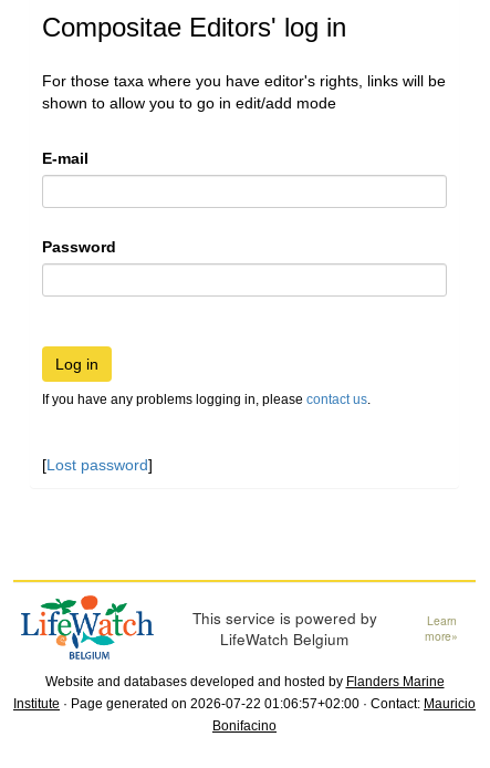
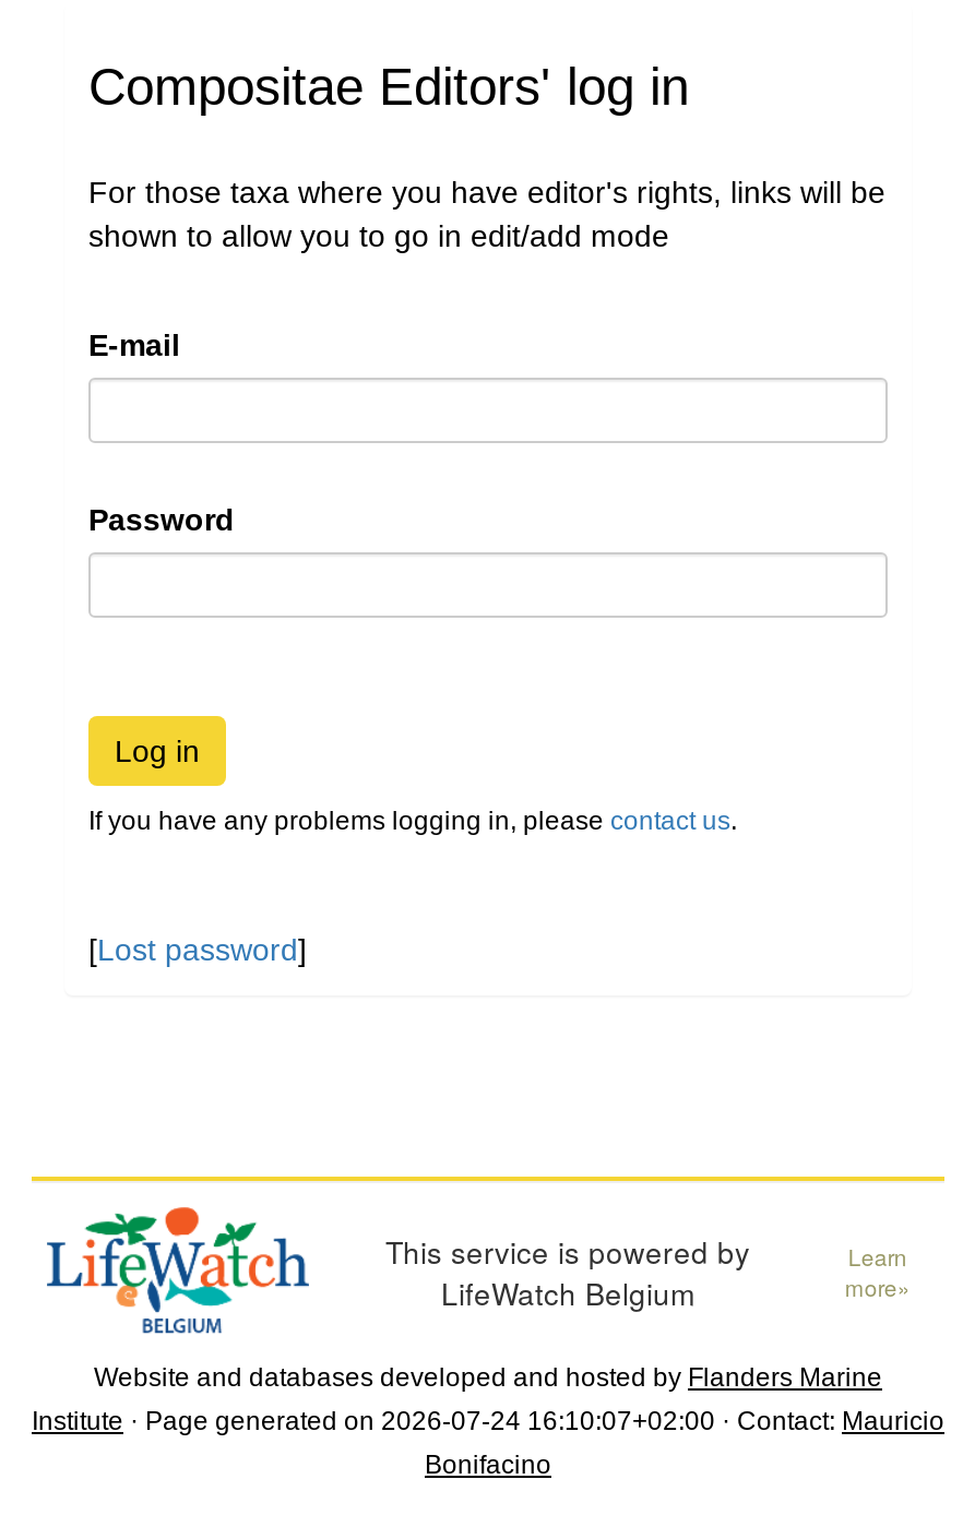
[13,696,476,712] Institute · Page generated on 2026-07-22 01:06:57+02:00 · Contact: Mauricio -> [32,1406,944,1437] Institute · Page generated on 2026-07-24 16:10:07+02:00 · Contact: Mauricio

